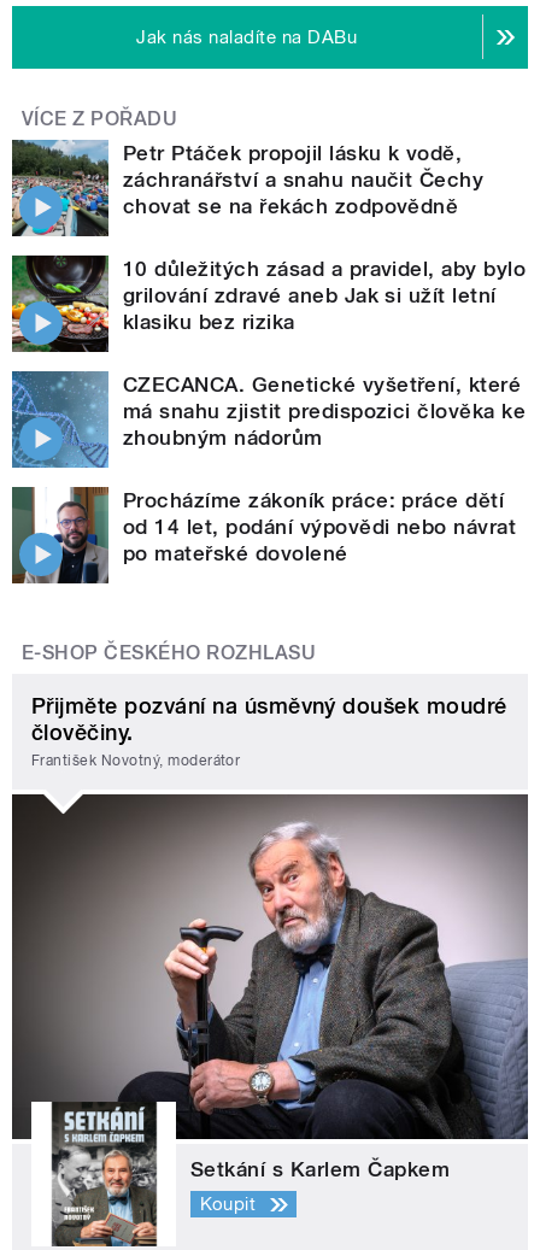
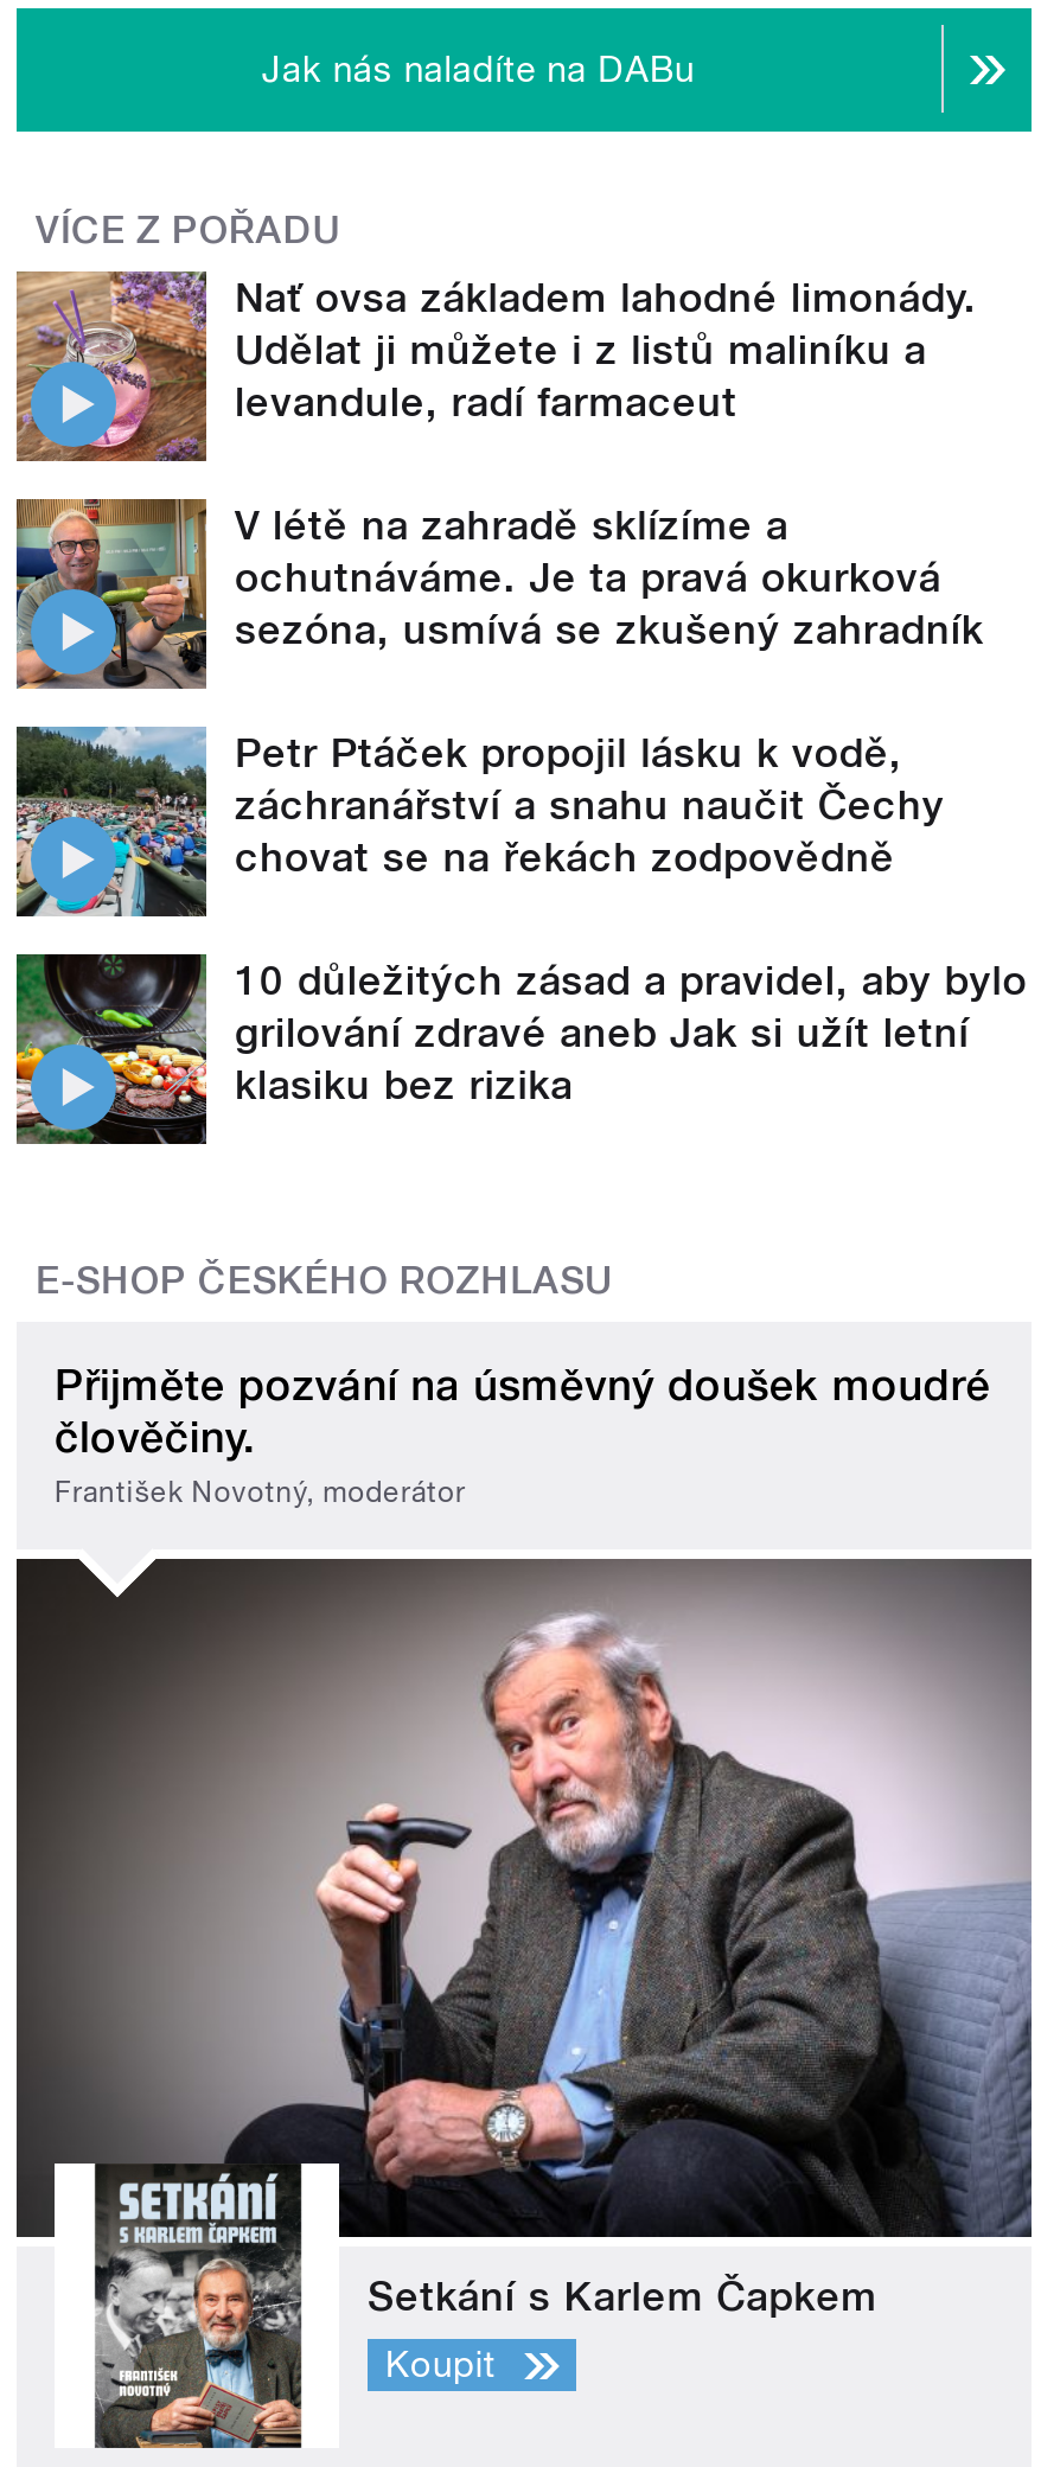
none -> [14,269,984,652] [image] | Nať ovsa základem lahodné limonády. | Udělat ji můžete i z listů maliníku a | levandule, radí farmaceut | V létě na zahradě sklízíme a | ochutnáváme. Je ta pravá okurková | sezóna, usmívá se zkušený zahradník
none -> [14,497,206,691] [image]
moved [10,139,526,334] -> [12,724,1027,1108]: [image] | Petr Ptáček propojil lásku k vodě, | záchranářství a snahu naučit Čechy | chovat se na řekách zodpovědně | 10 důležitých zásad a pravidel, aby bylo | grilování zdravé aneb Jak si užít letní | klasiku bez rizika
[11,371,526,565] [image] | CZECANCA. Genetické vyšetření, které | má snahu zjistit predispozici člověka ke | zhoubným nádorům | Procházíme zákoník práce: práce dětí | od 14 let, podání výpovědi nebo návrat | po mateřské dovolené -> none
[11,487,108,583] [image] -> none

